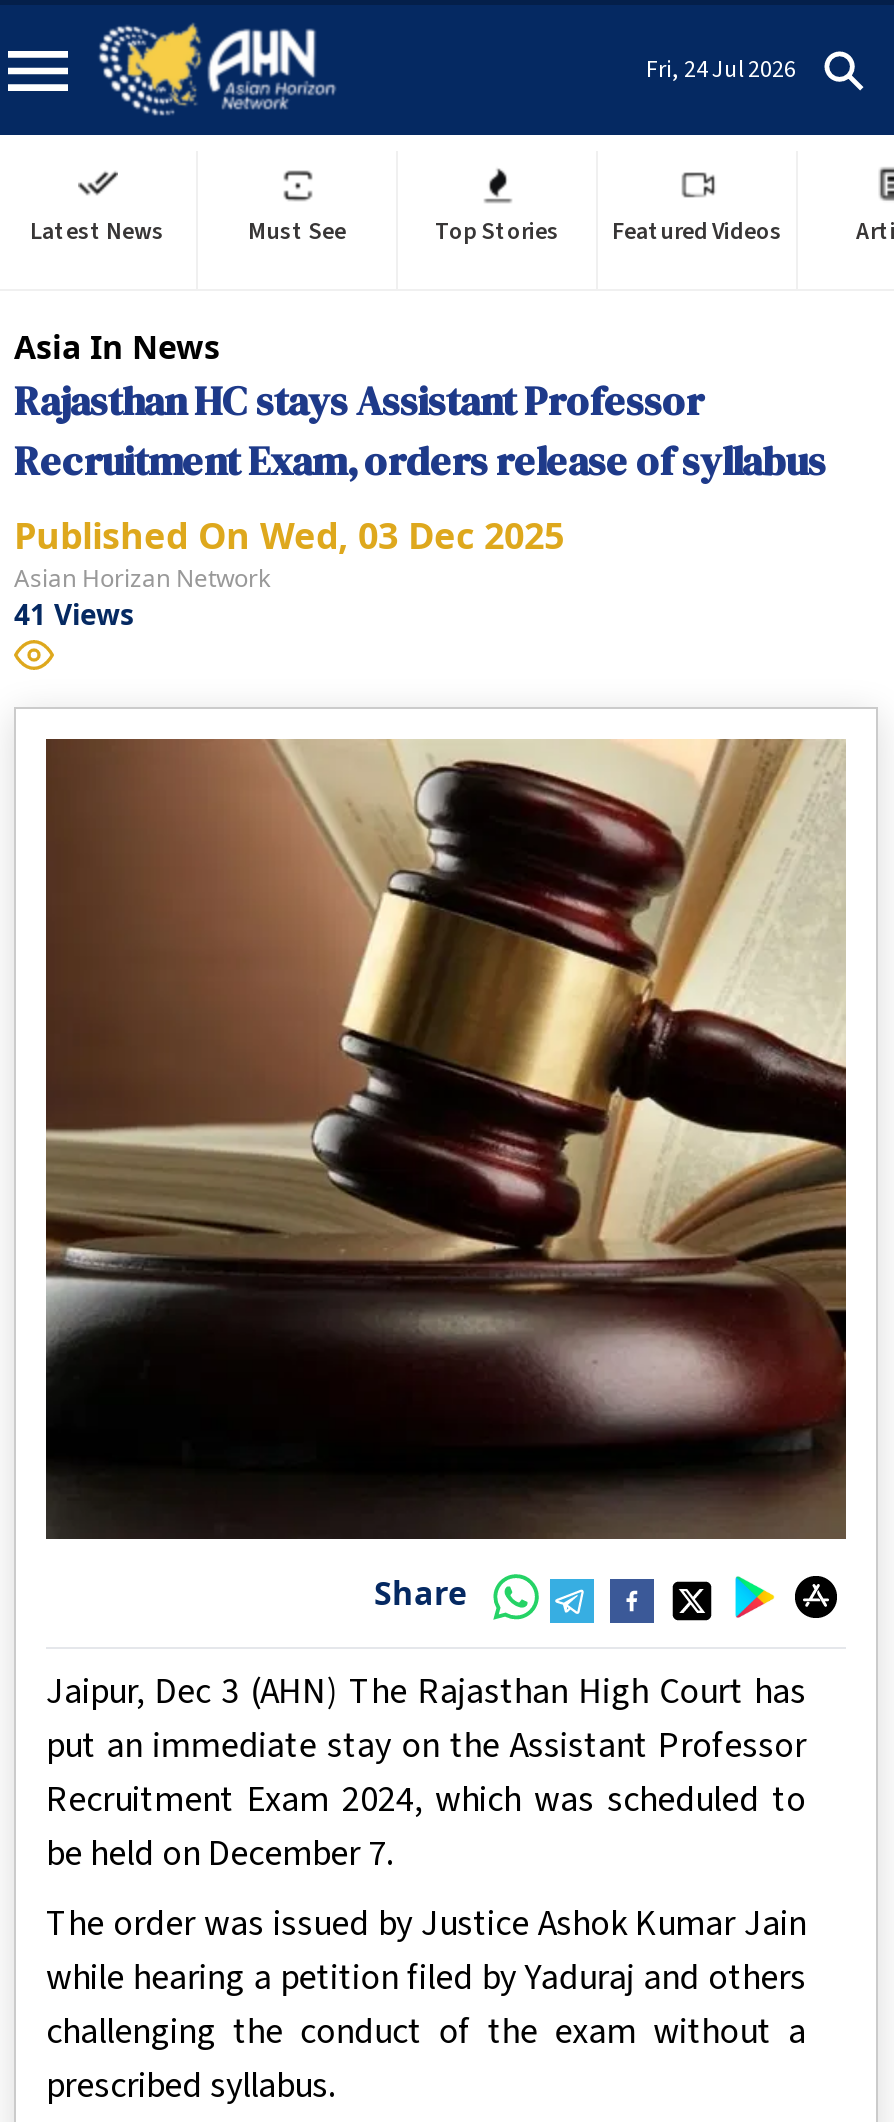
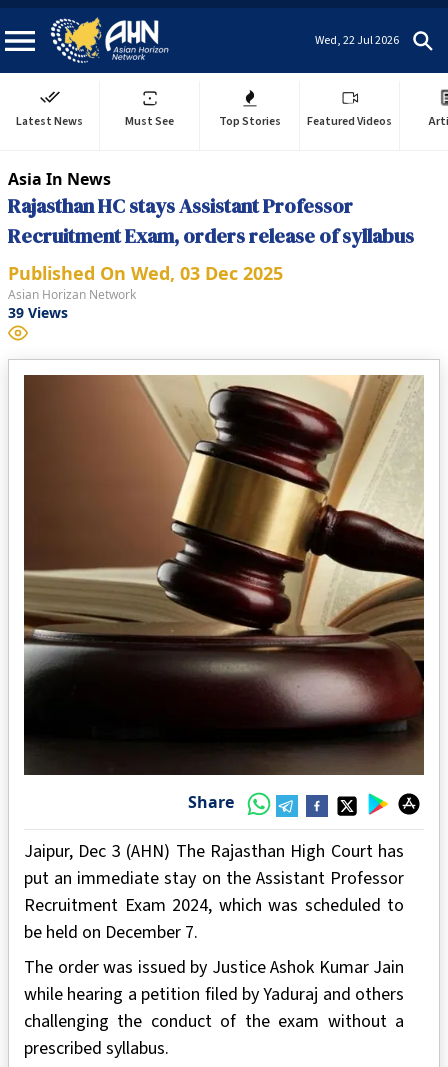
[646,52,796,86] Fri, 24 Jul 2026 -> [315,31,399,48] Wed, 22 Jul 2026
[14,595,134,633] 41 Views -> [8,303,68,322] 39 Views

